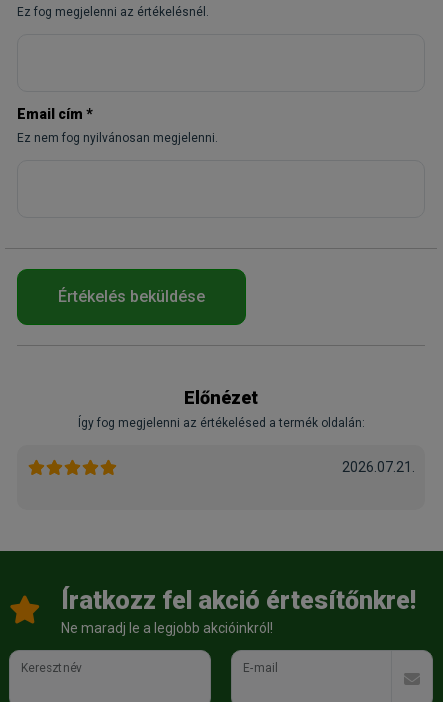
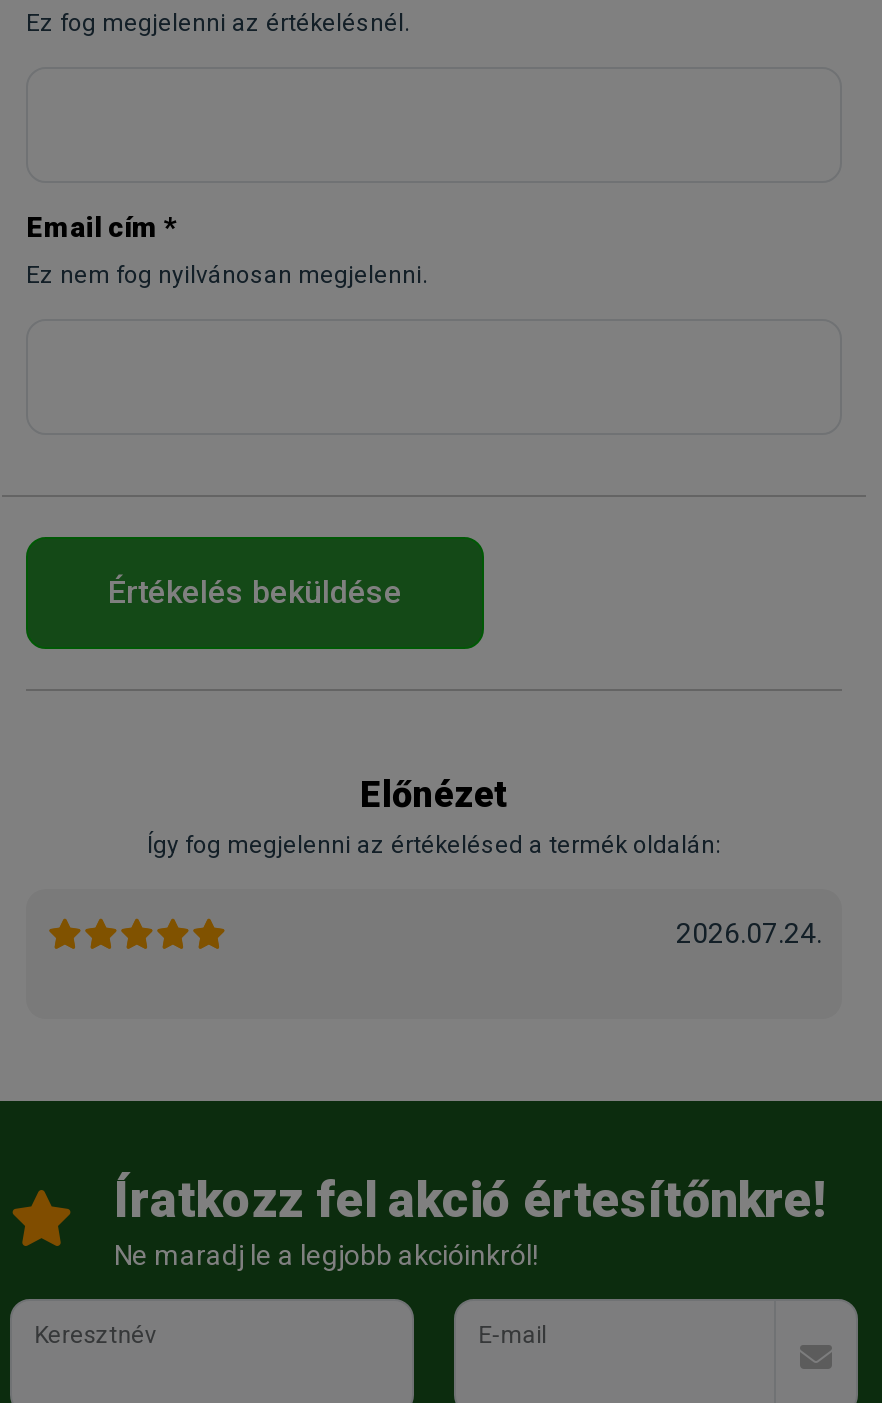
[342,459,415,475] 2026.07.21. -> [676,918,822,950] 2026.07.24.

